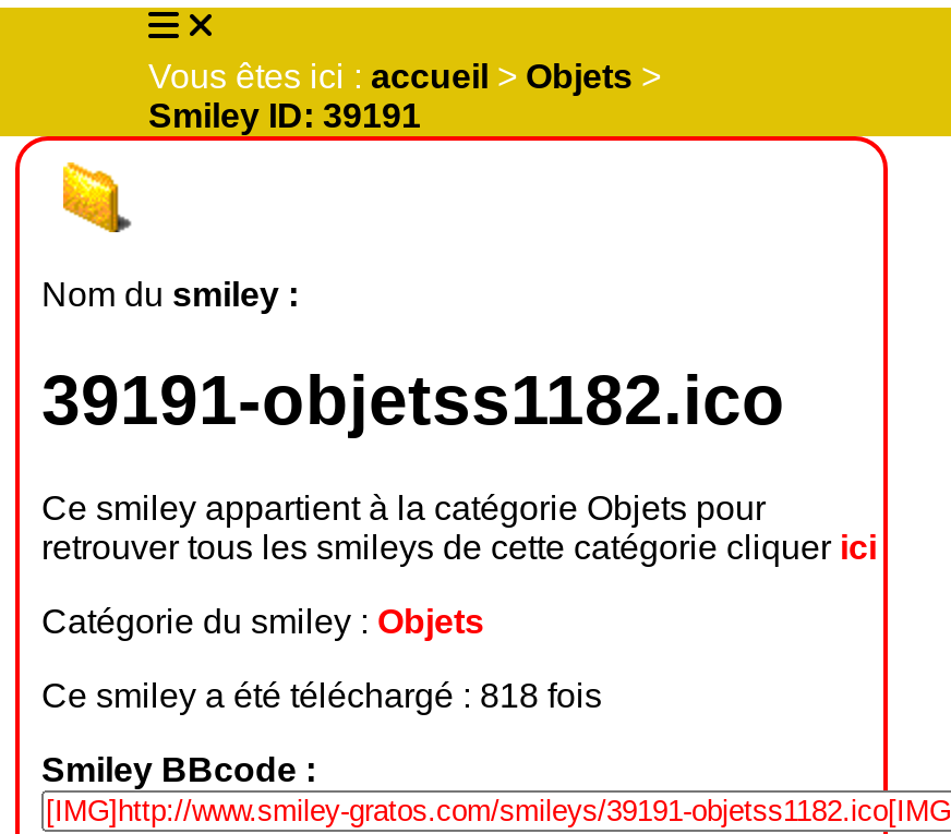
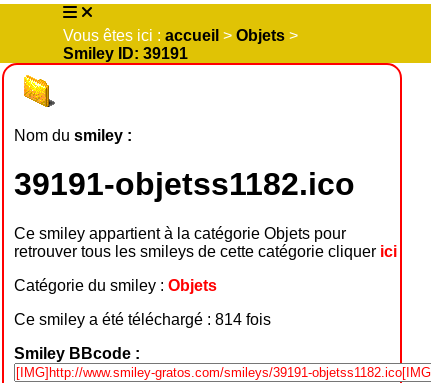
[41,677,602,714] Ce smiley a été téléchargé : 818 fois -> [14,311,271,328] Ce smiley a été téléchargé : 814 fois

